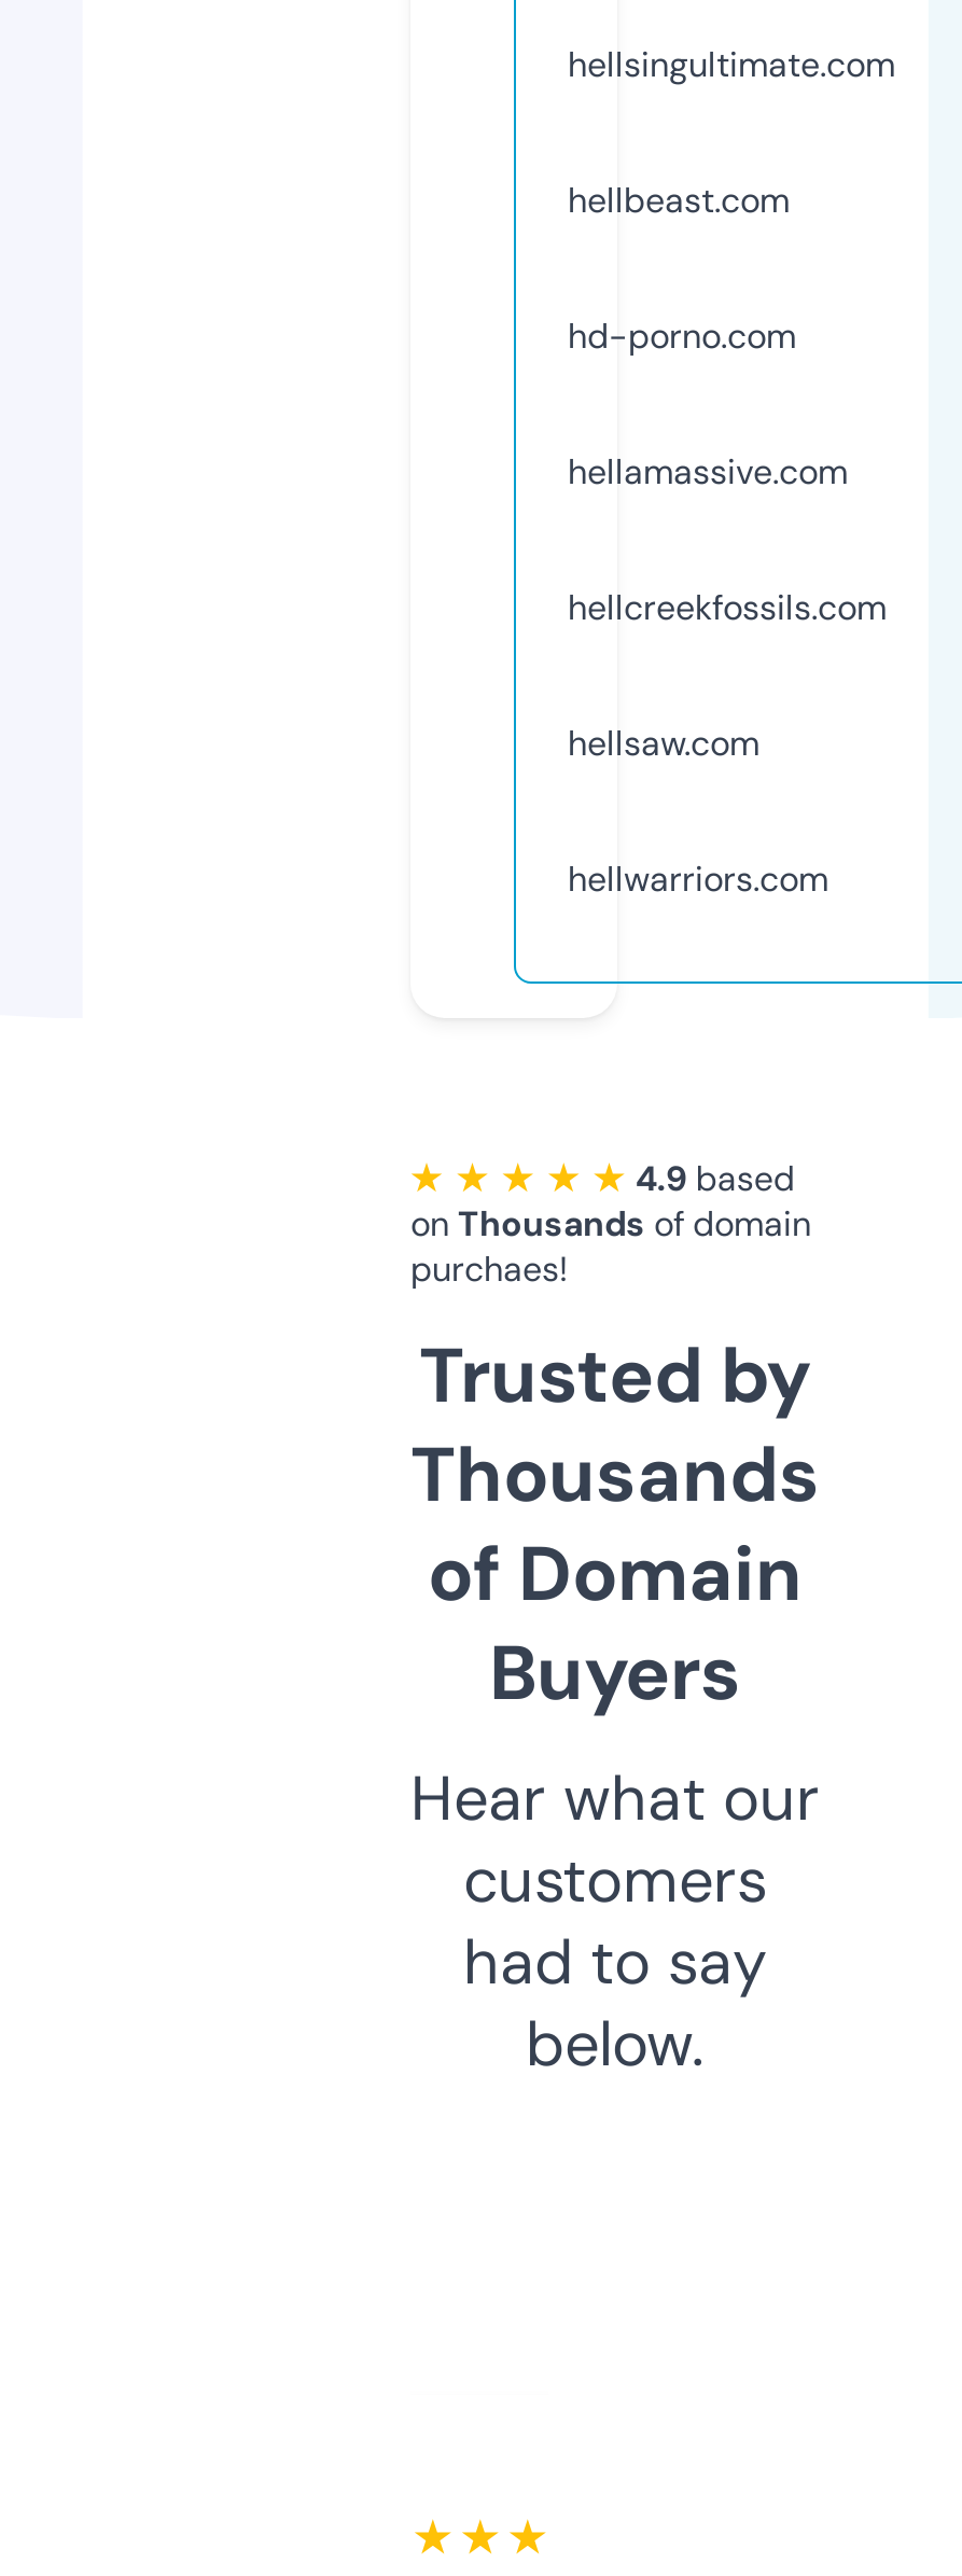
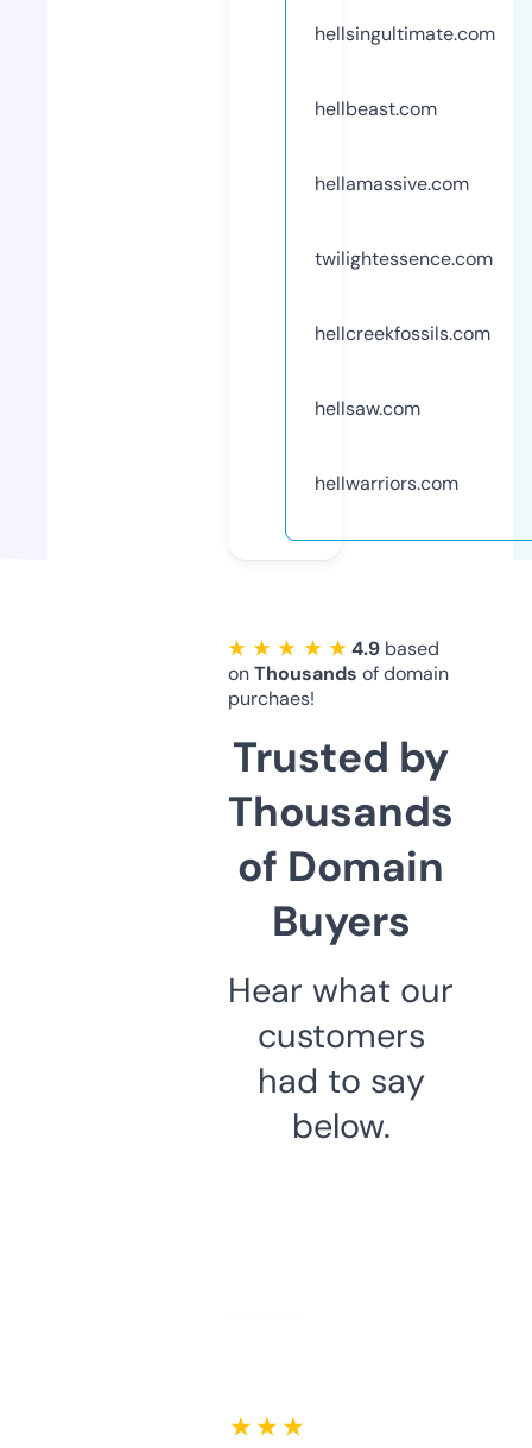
[568,312,796,358] hd-porno.com -> none
moved [568,448,848,493] -> [315,171,469,196]: hellamassive.com
none -> [315,245,493,270] twilightessence.com

